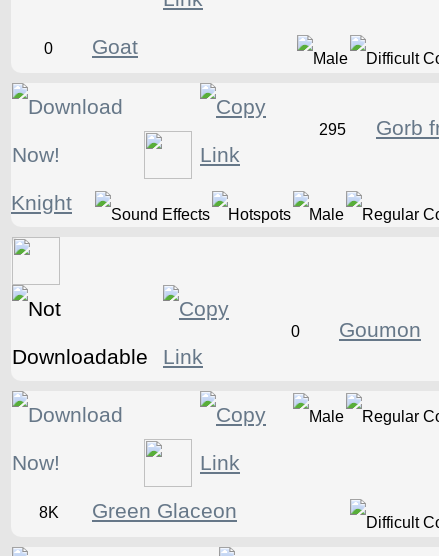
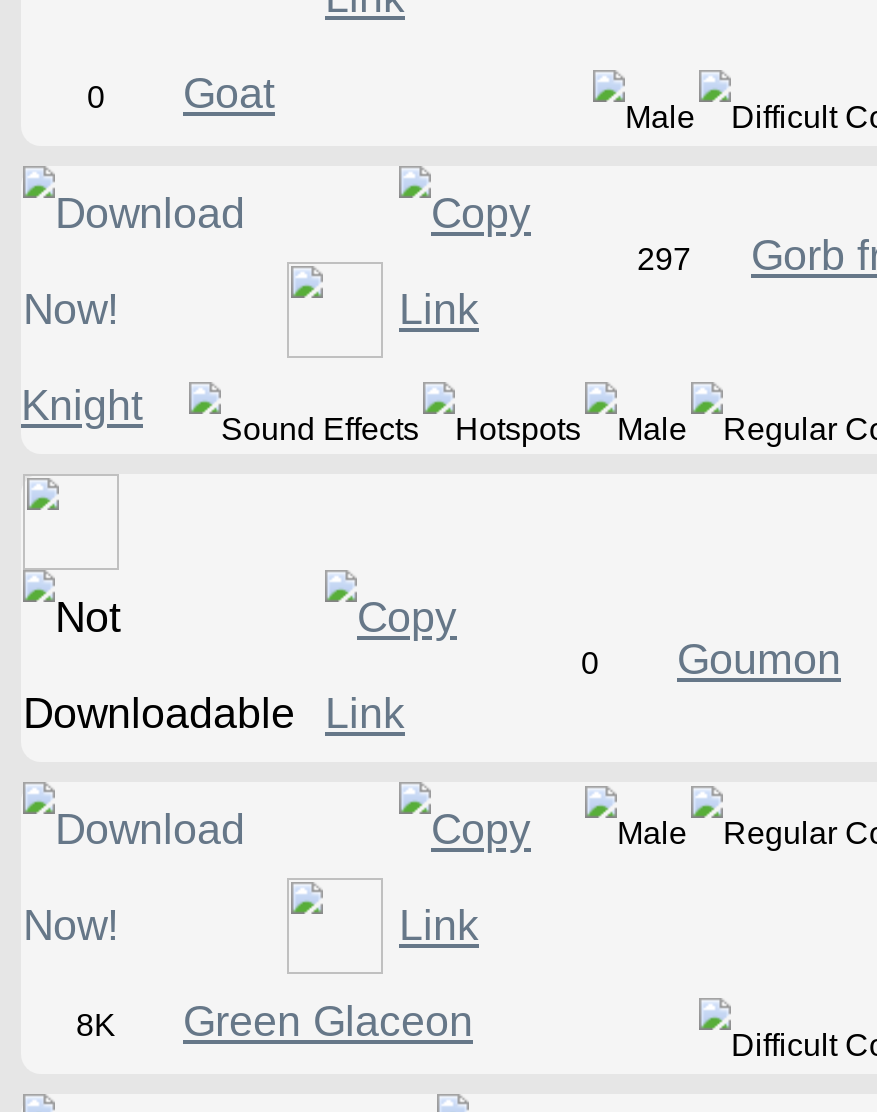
[319,121,346,138] 295 -> [637,243,691,277] 297

